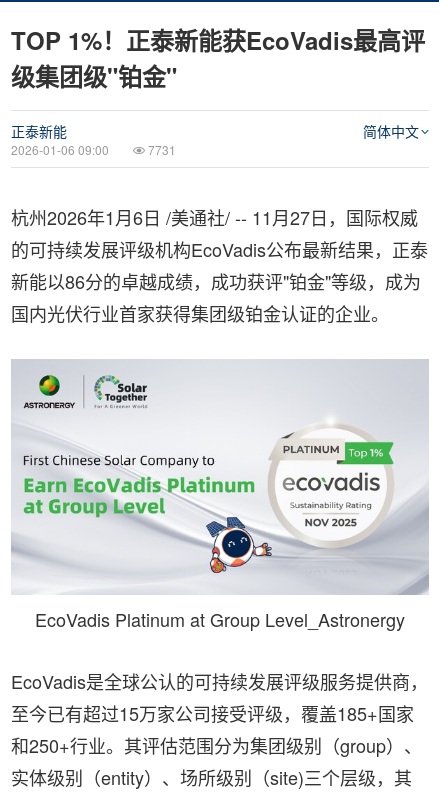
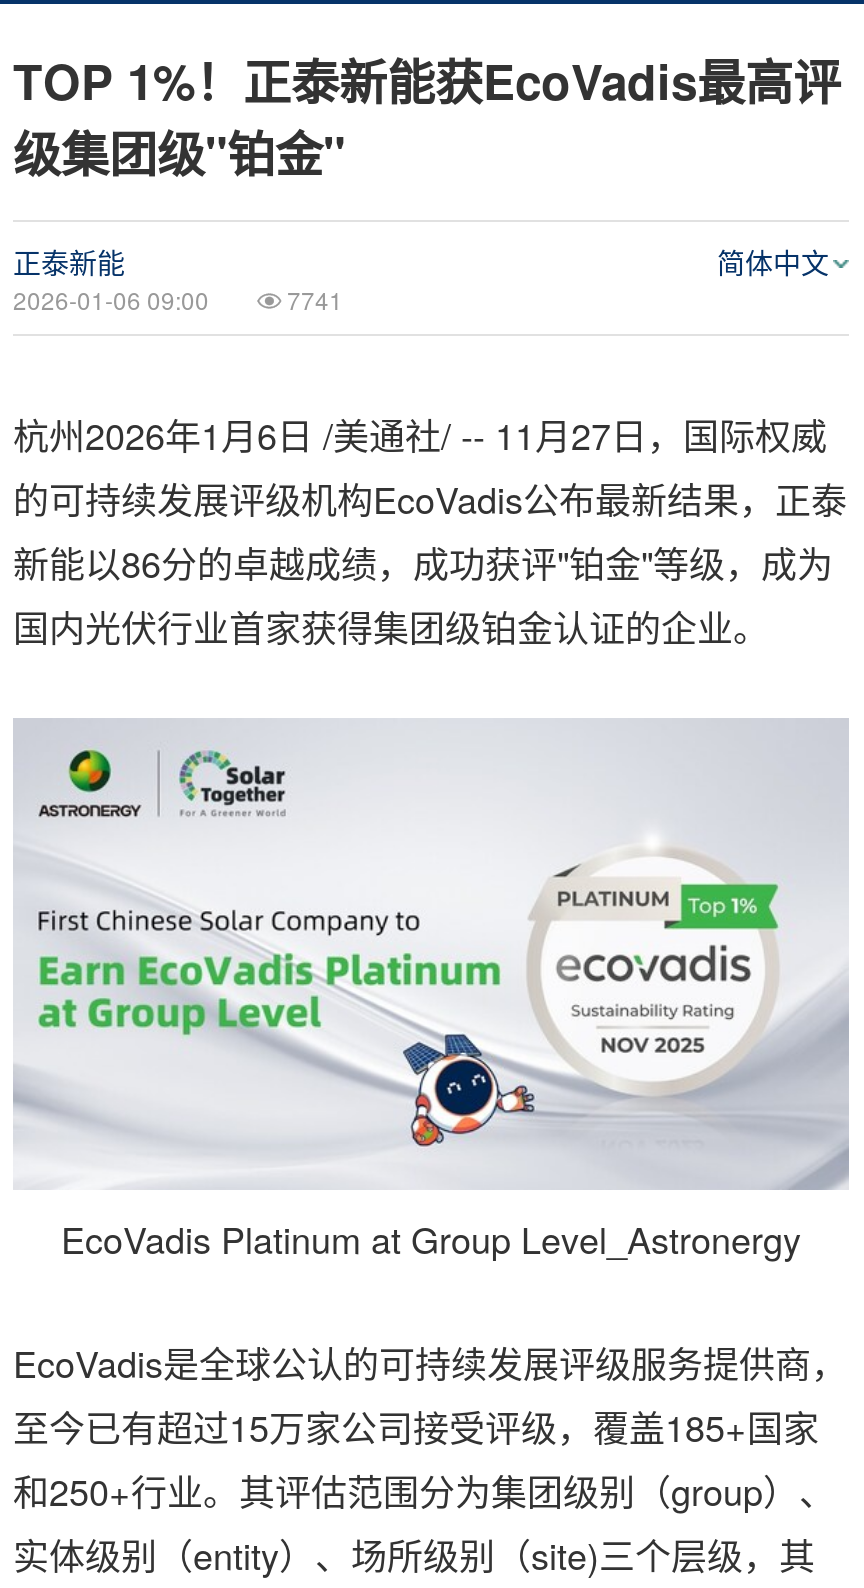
[145,141,176,158] 7731 -> [281,282,343,316] 7741

